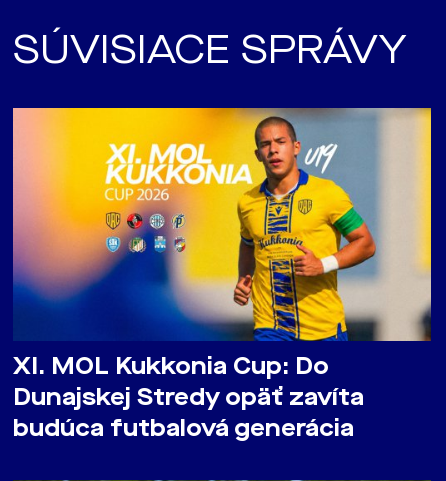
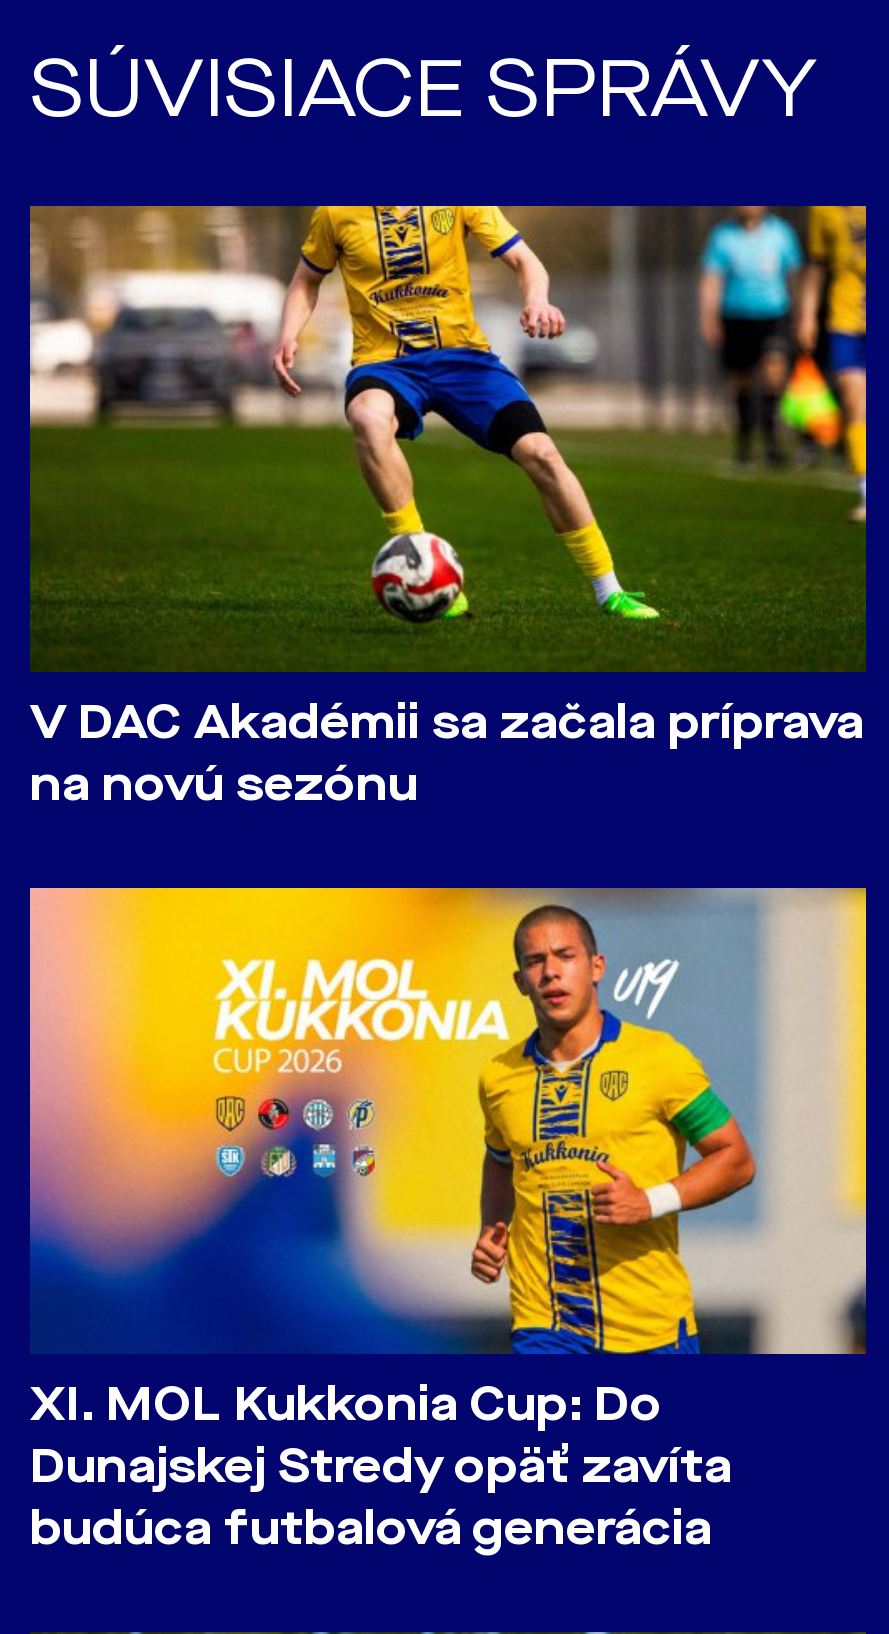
none -> [28,204,868,816] [image] | V DAC Akadémii sa začala príprava | na novú sezónu

